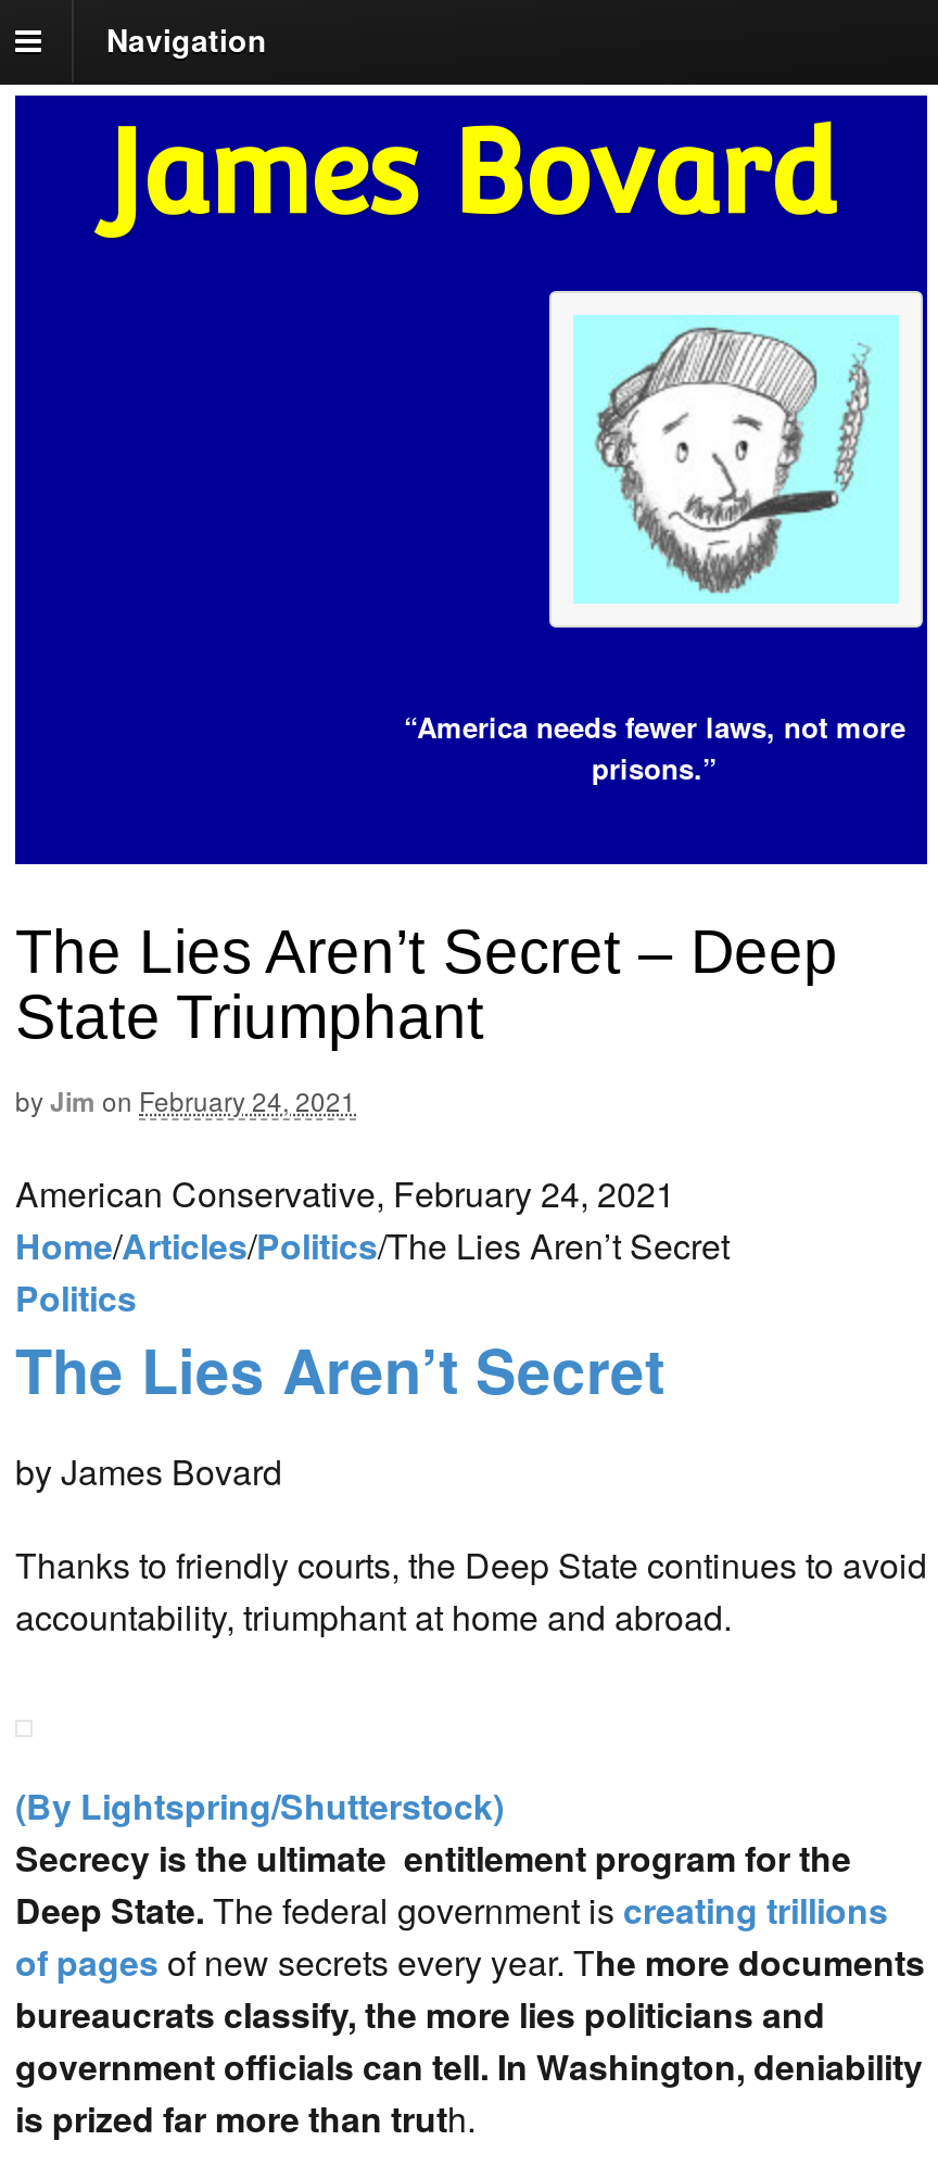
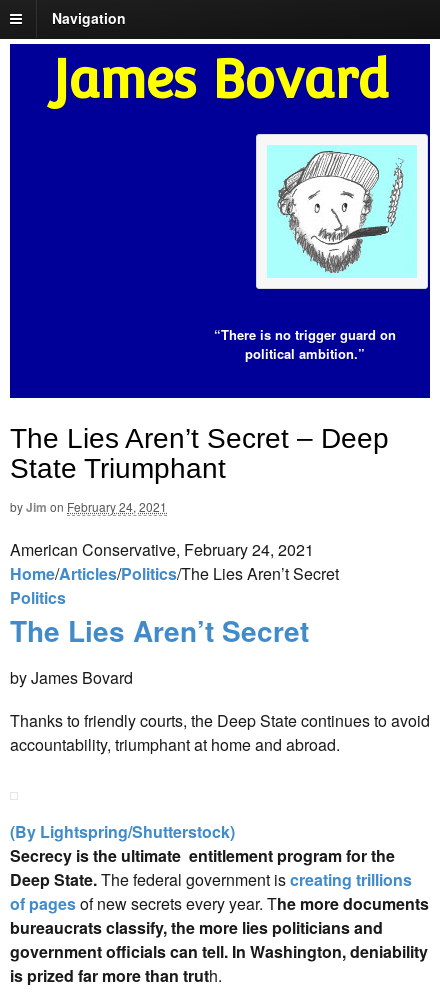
[404,707,905,789] “America needs fewer laws, not more | prisons.” -> [213,325,395,363] “There is no trigger guard on | political ambition.”

